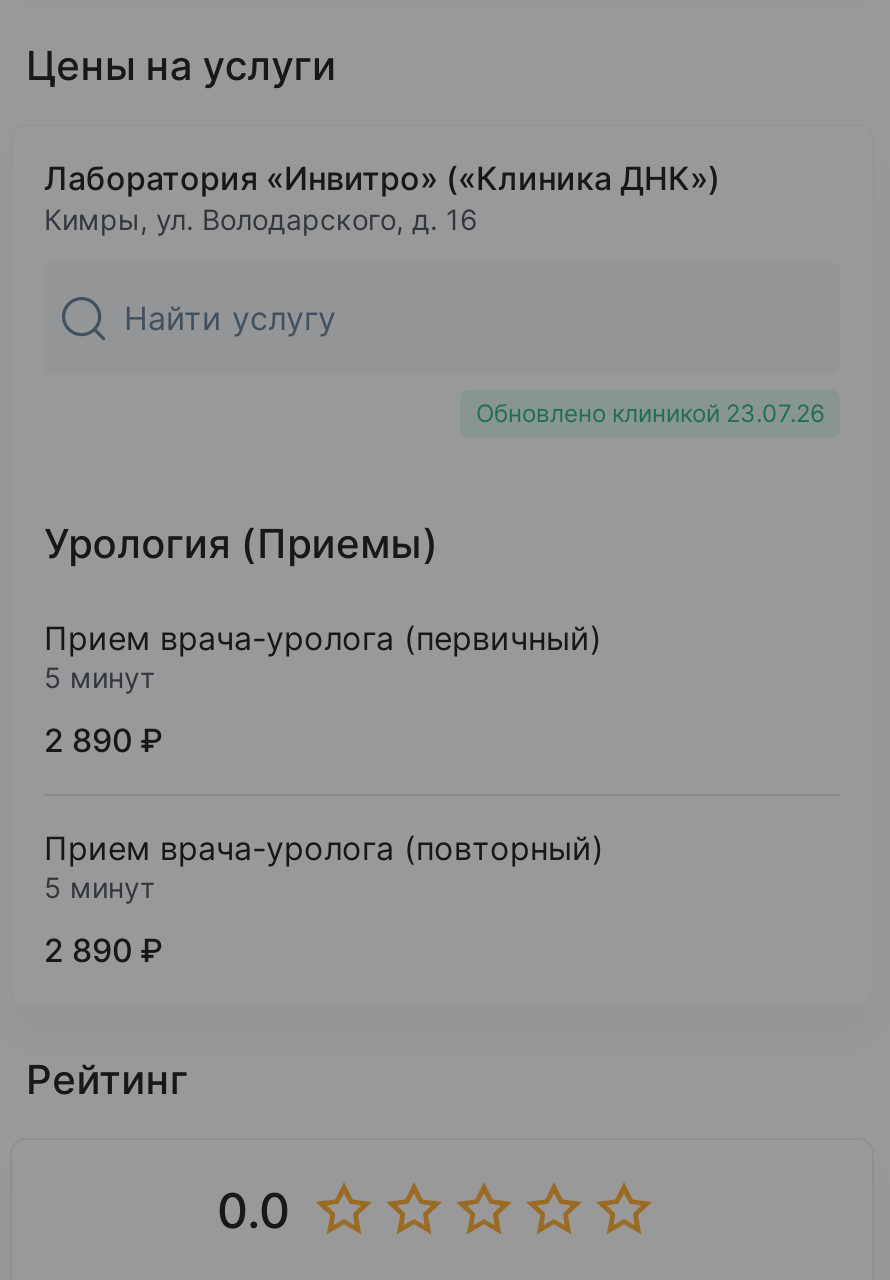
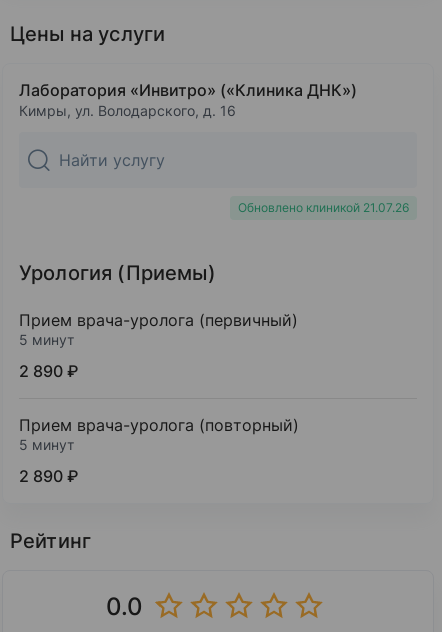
[476,398,824,428] Обновлено клиникой 23.07.26 -> [238,200,409,215] Обновлено клиникой 21.07.26

